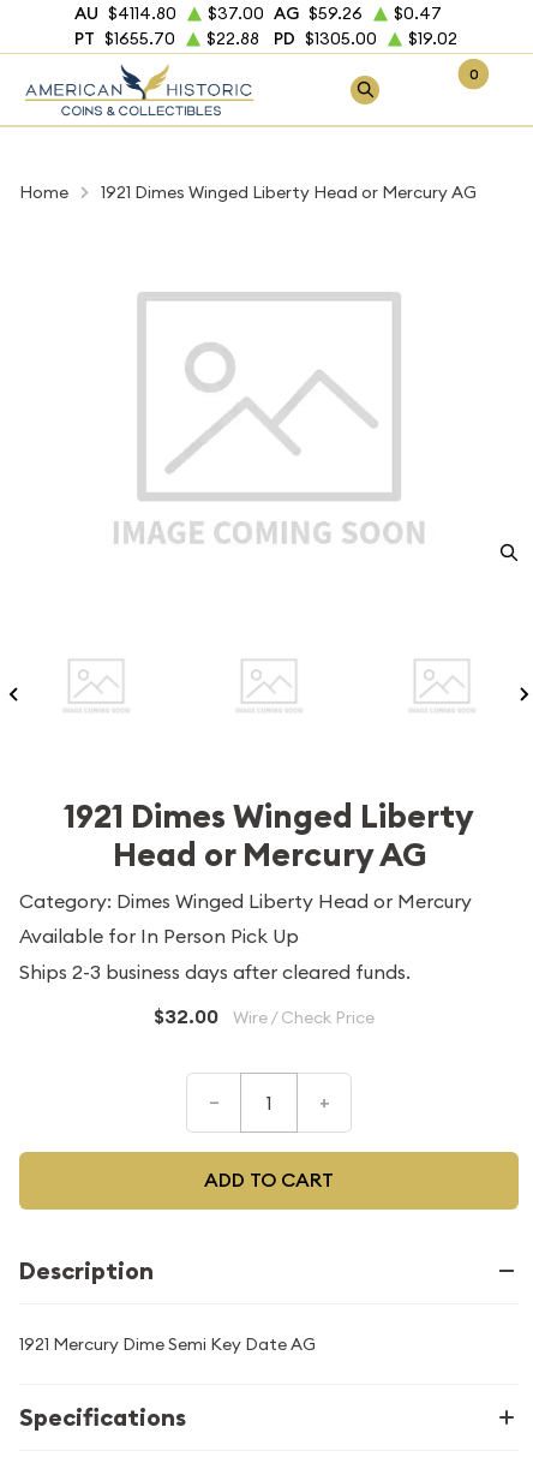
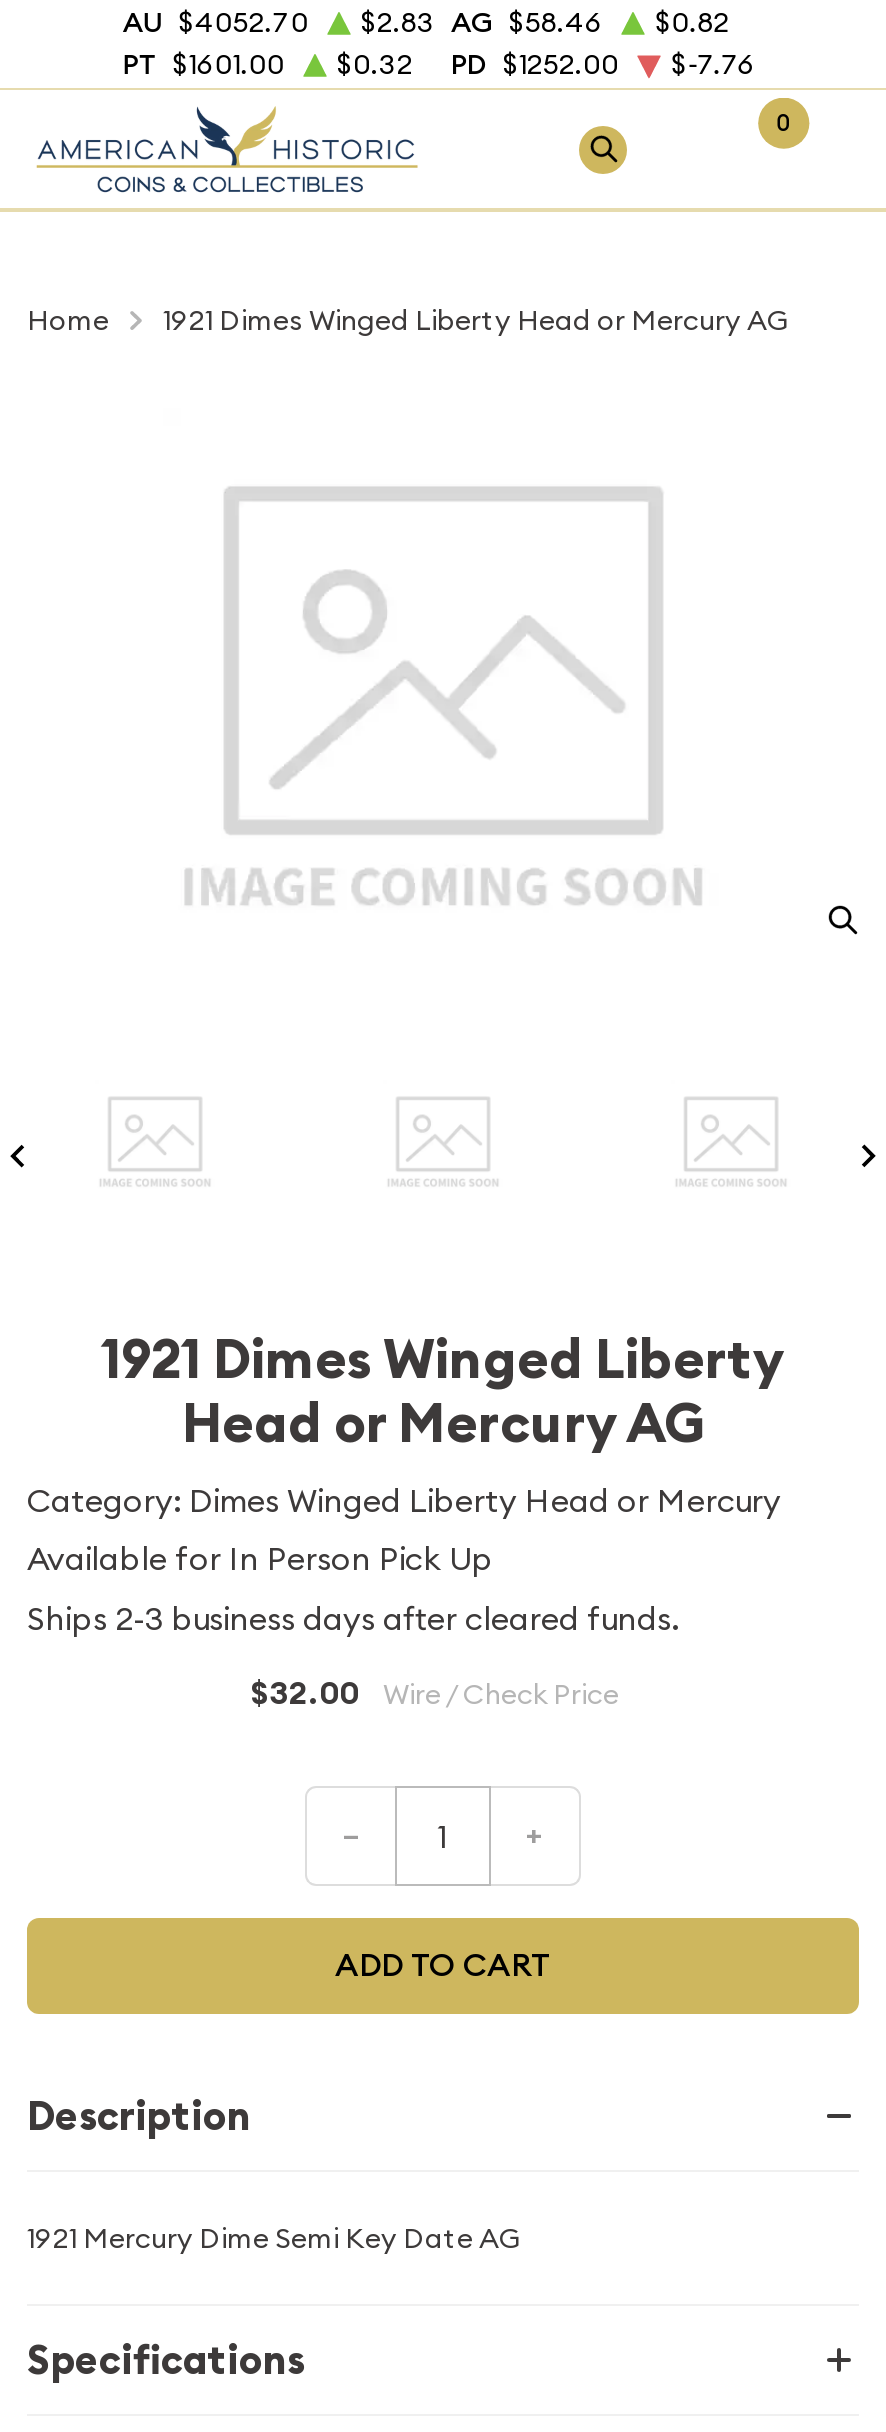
[74,2,176,24] AU $4114.80 -> [123,4,309,40] AU $4052.70
[208,2,363,24] $37.00 AG $59.26 -> [361,4,603,40] $2.83 AG $58.46
[394,2,442,24] $0.47 -> [655,4,729,40] $0.82
[74,28,175,49] PT $1655.70 -> [123,46,285,82] PT $1601.00
[206,28,259,49] $22.88 -> [337,46,413,82] $0.32
[274,28,377,49] PD $1305.00 -> [451,46,619,82] PD $1252.00
[408,28,458,49] $19.02 -> [671,46,755,82] $-7.76

